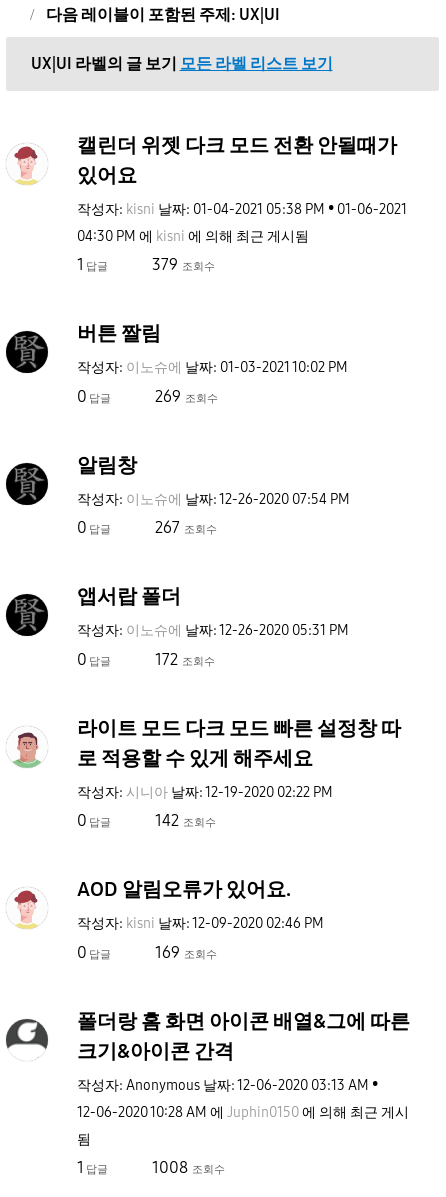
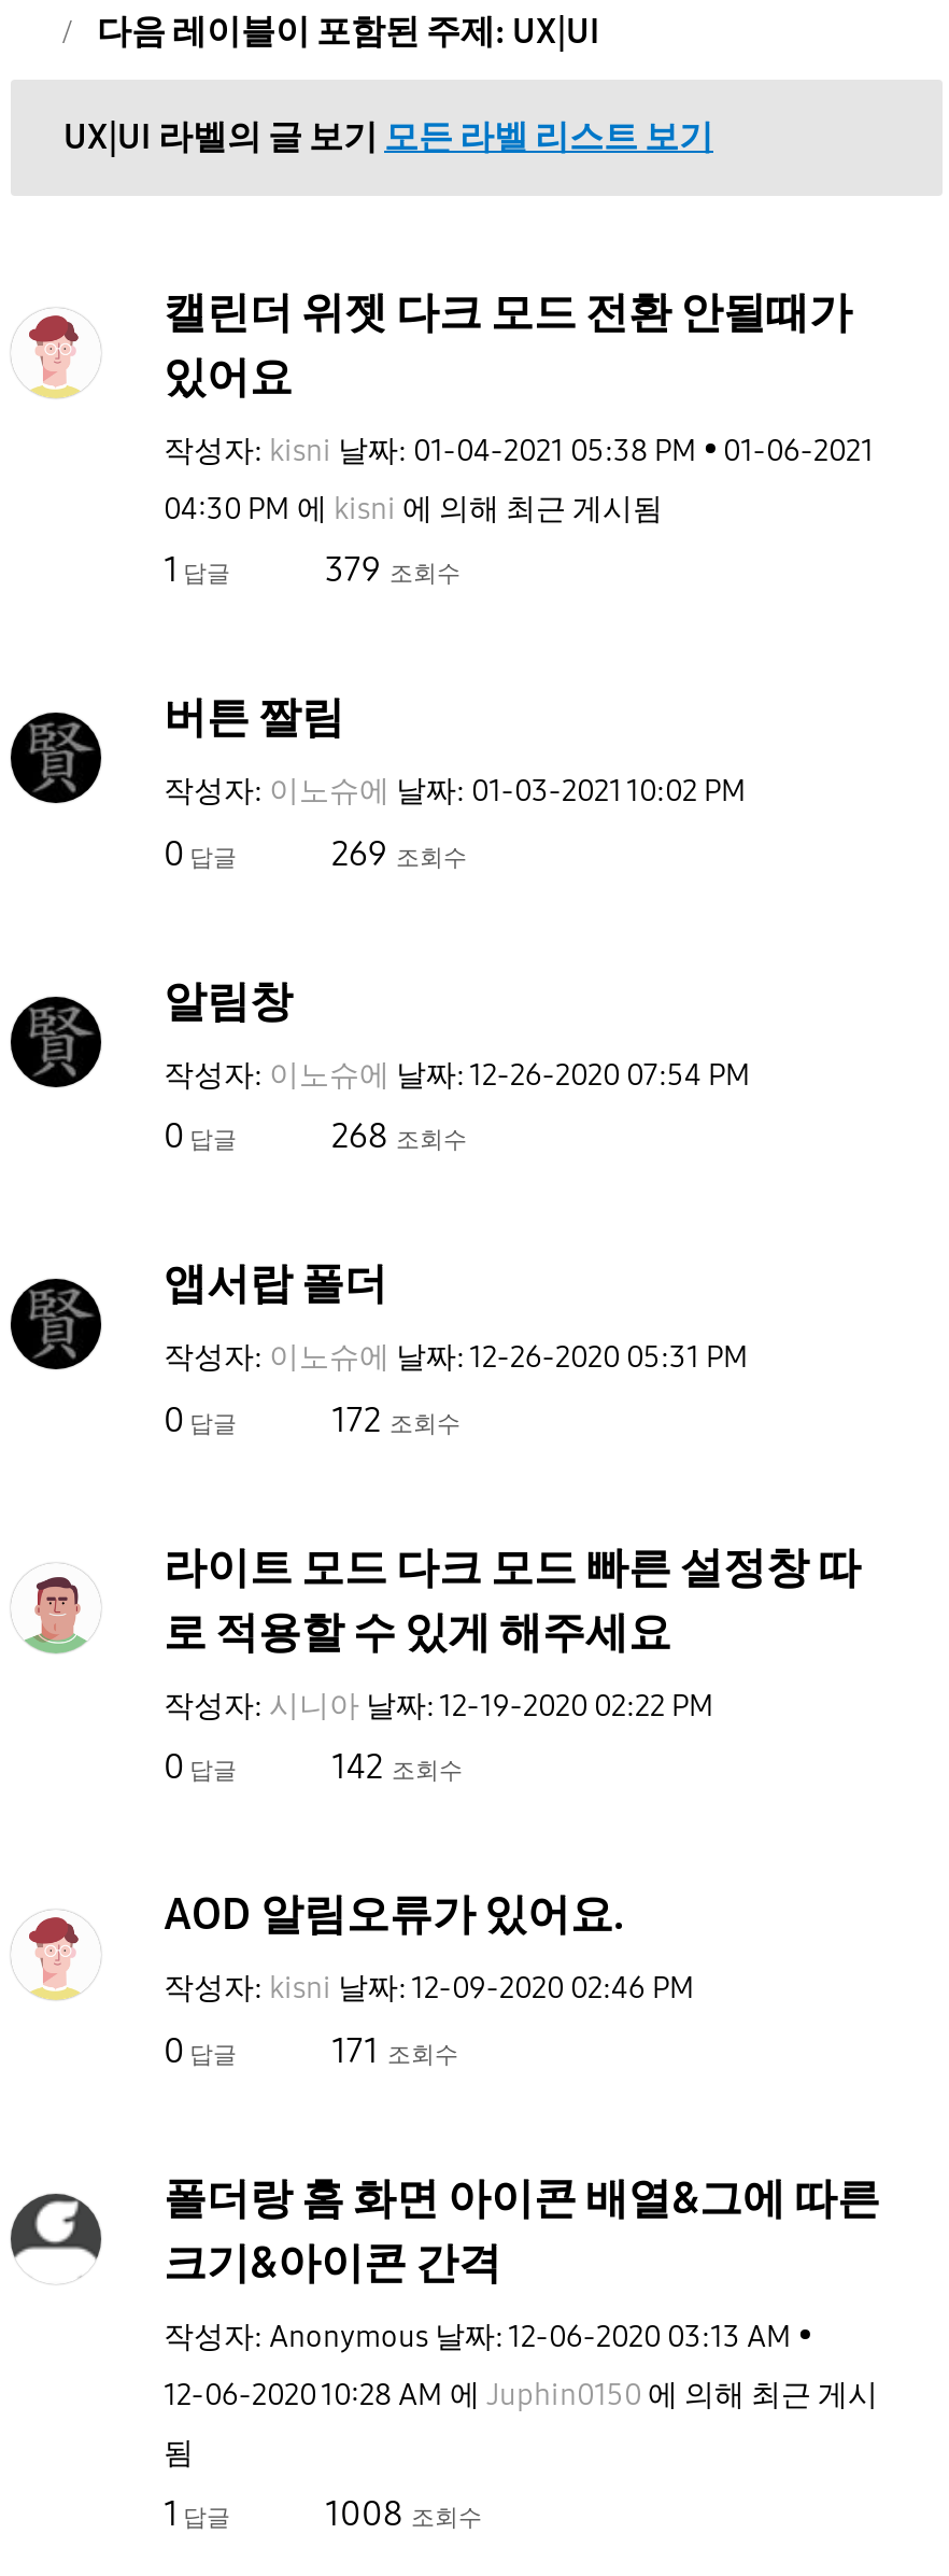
[155,518,217,537] 267 조회수 -> [331,1116,467,1157] 268 조회수
[155,943,217,962] 169 조회수 -> [331,2030,458,2071] 171 조회수

